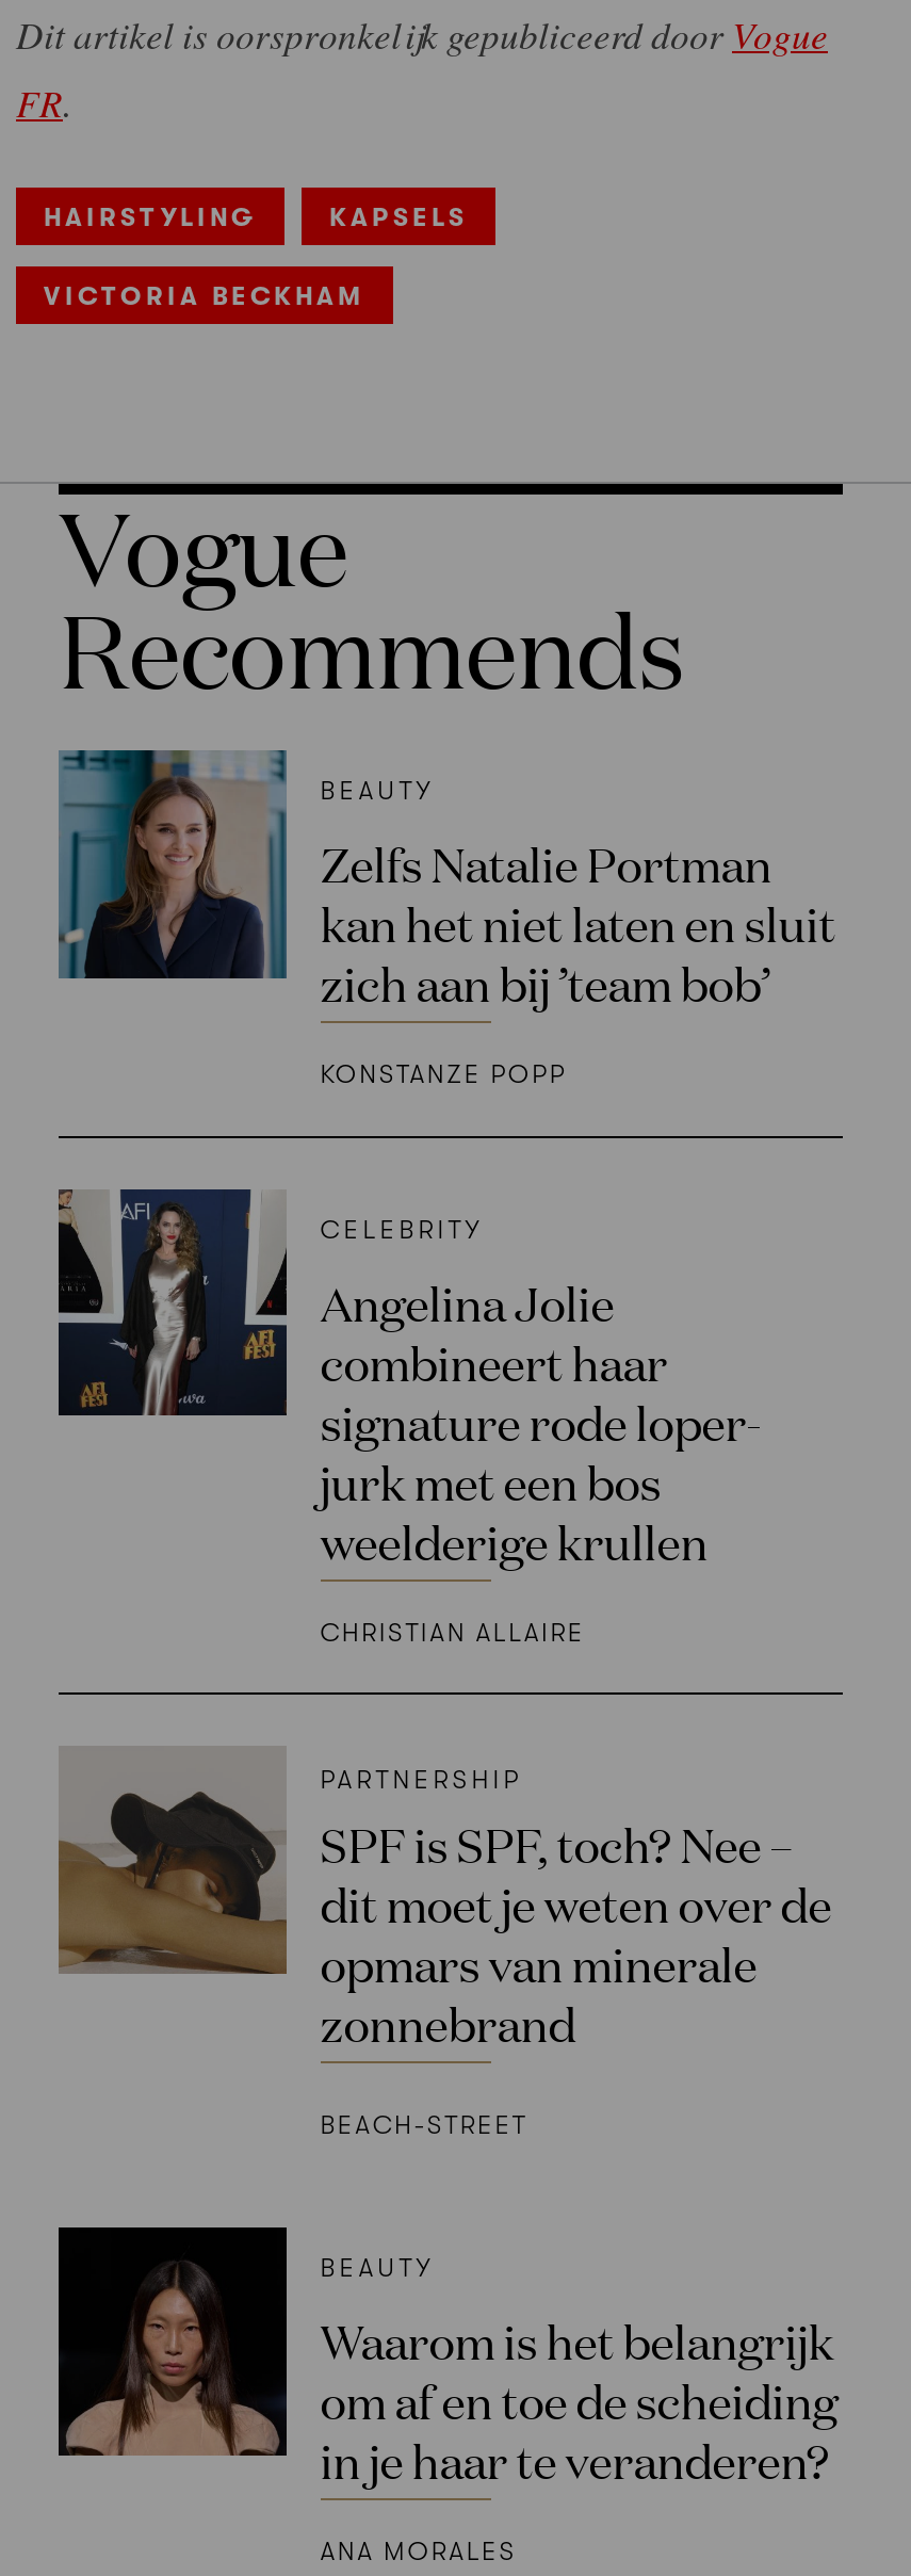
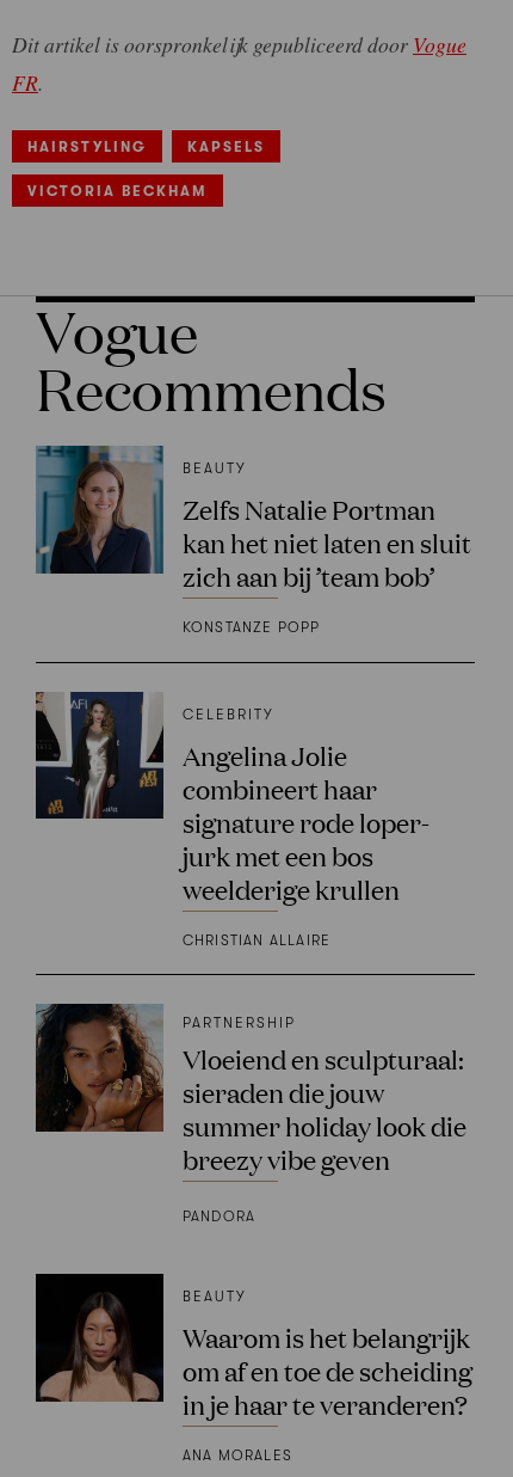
[56,1746,832,2054] [image] | SPF is SPF, toch? Nee – | dit moet je weten over de | opmars van minerale | zonnebrand -> [35,1003,466,1176] [image] | Vloeiend en sculpturaal: | sieraden die jouw | summer holiday look die | breezy vibe geven
[320,2111,528,2141] BEACH-STREET -> [182,1208,255,1225] PANDORA

